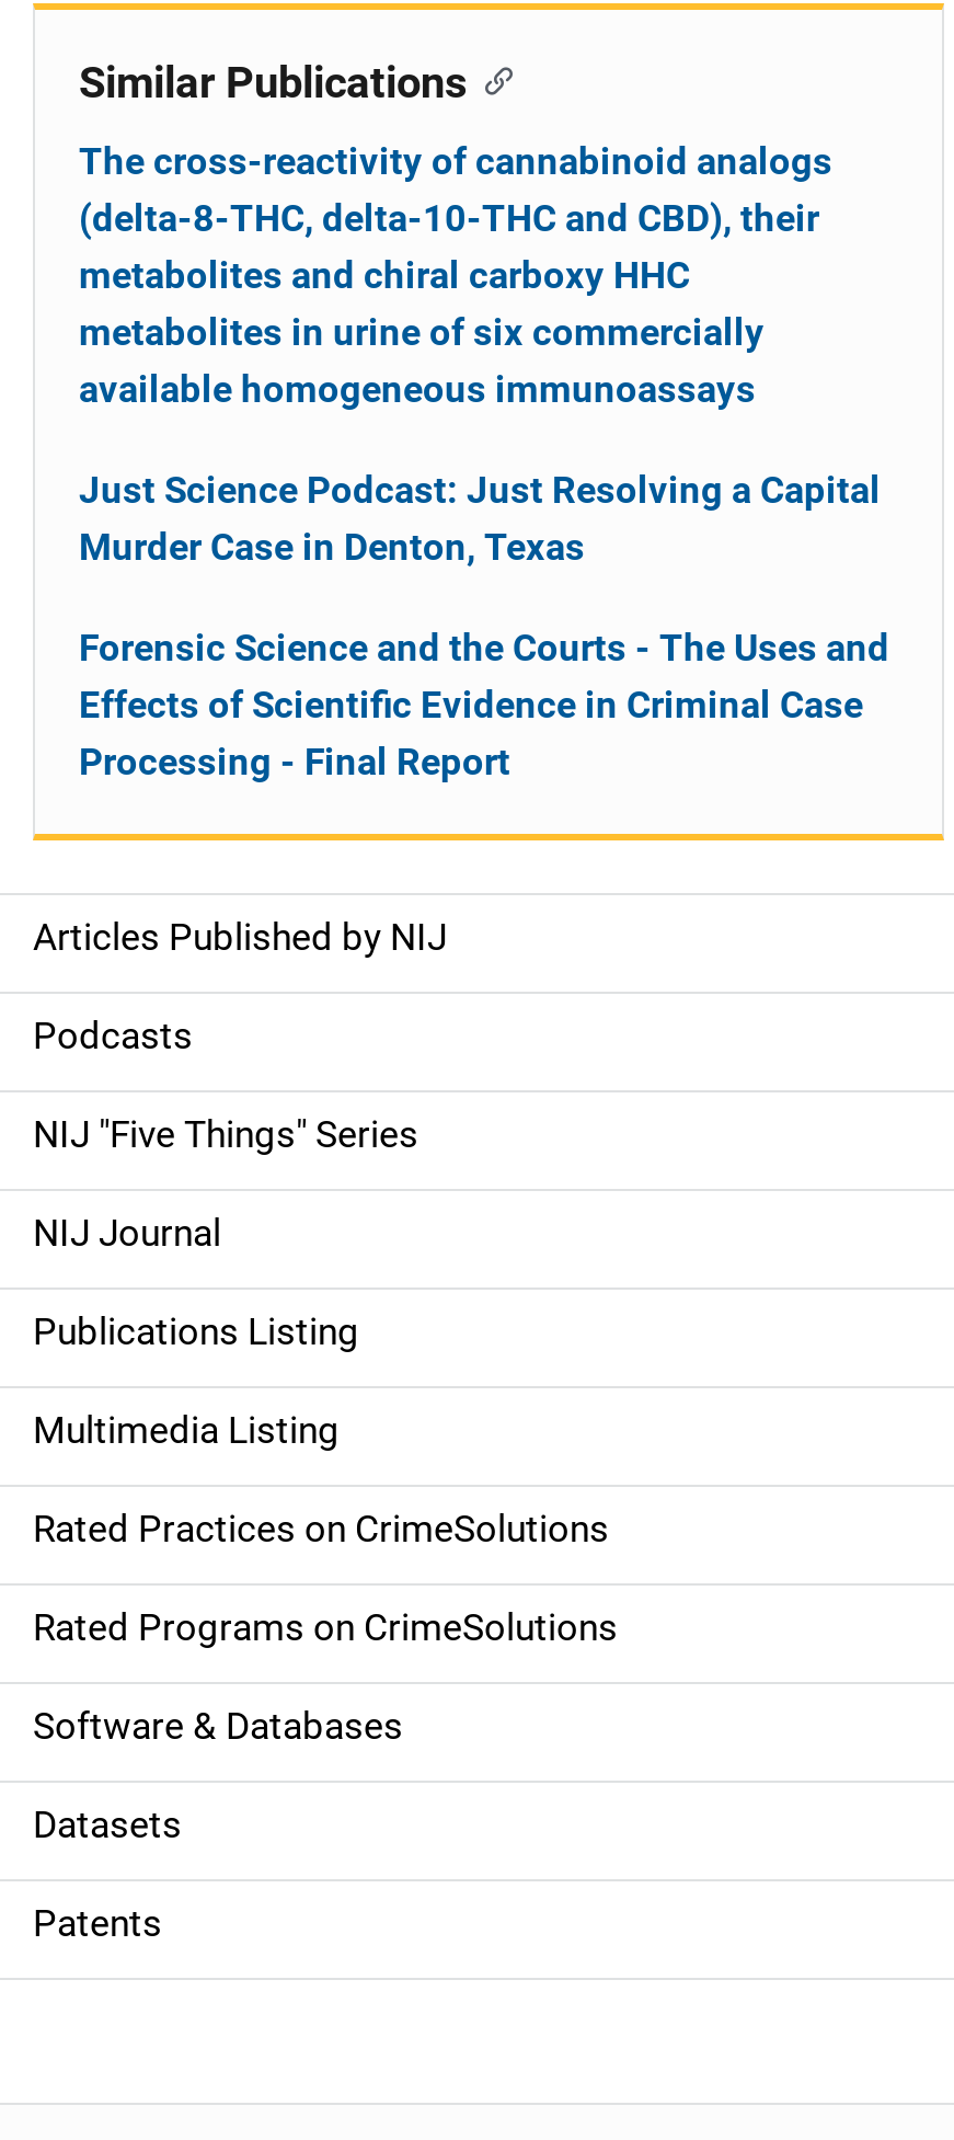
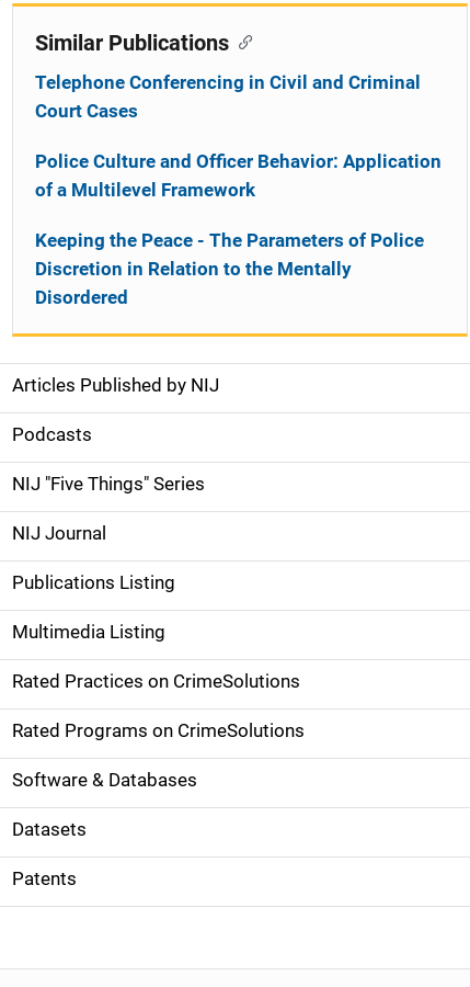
[79,139,832,411] The cross-reactivity of cannabinoid analogs | (delta-8-THC, delta-10-THC and CBD), their | metabolites and chiral carboxy HHC | metabolites in urine of six commercially | available homogeneous immunoassays -> [35,71,421,122] Telephone Conferencing in Civil and Criminal | Court Cases
[79,468,881,569] Just Science Podcast: Just Resolving a Capital | Murder Case in Denton, Texas -> [35,150,442,201] Police Culture and Officer Behavior: Application | of a Multilevel Framework
[79,626,889,783] Forensic Science and the Courts - The Uses and | Effects of Scientific Evidence in Criminal Case | Processing - Final Report -> [35,229,424,308] Keeping the Peace - The Parameters of Police | Discretion in Relation to the Mentally | Disordered

